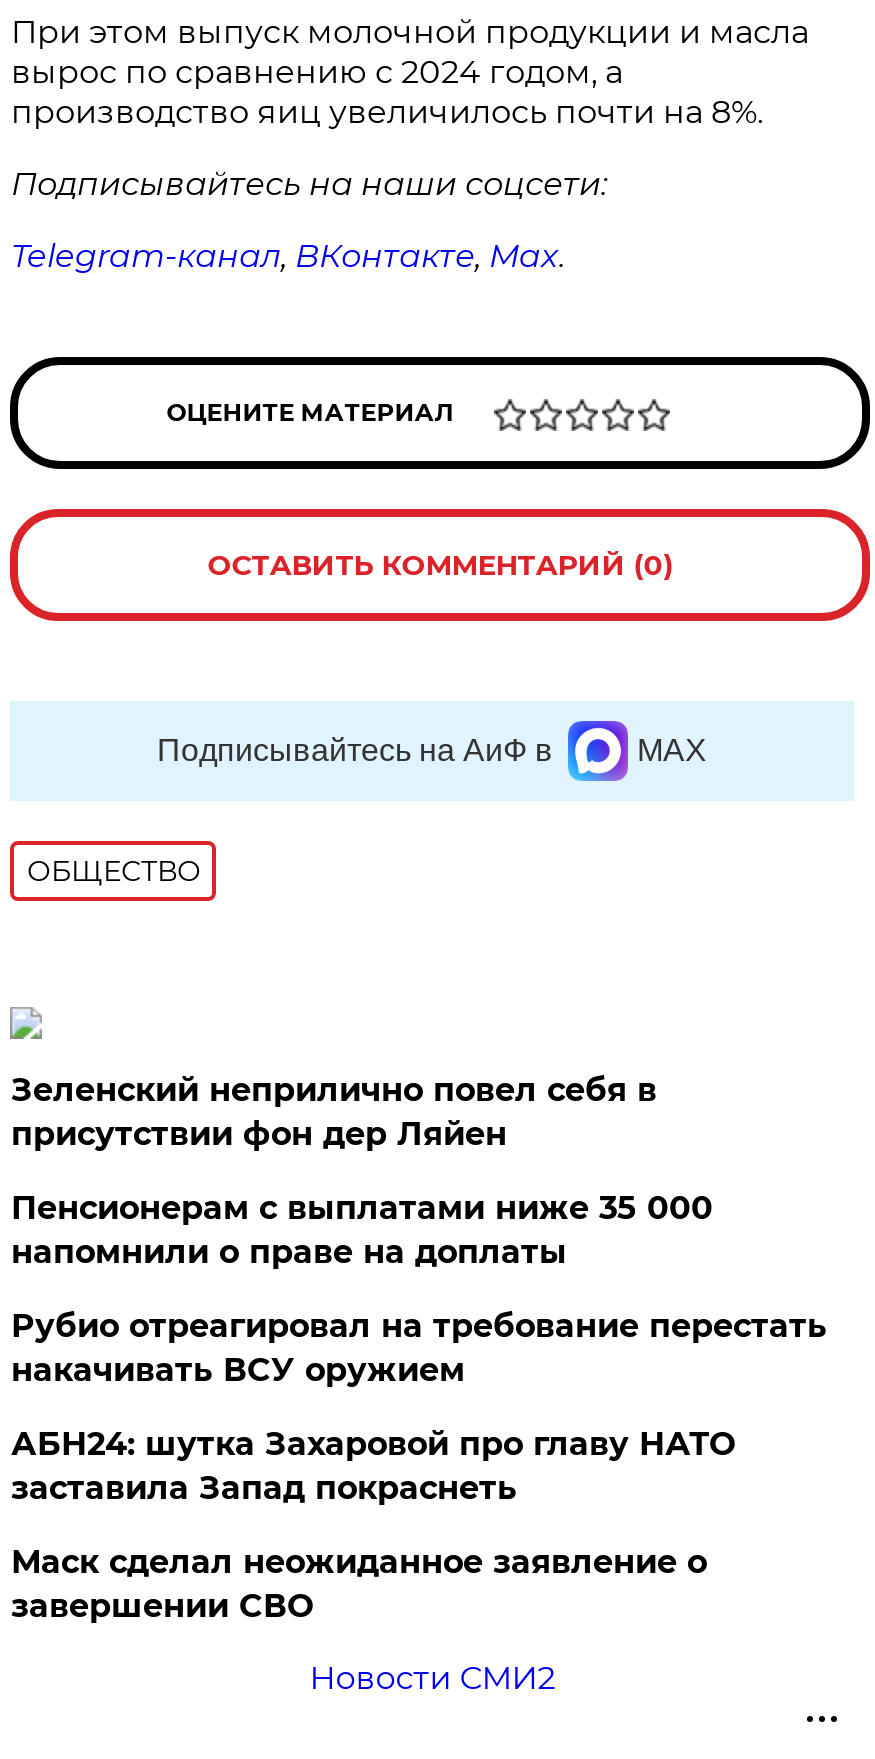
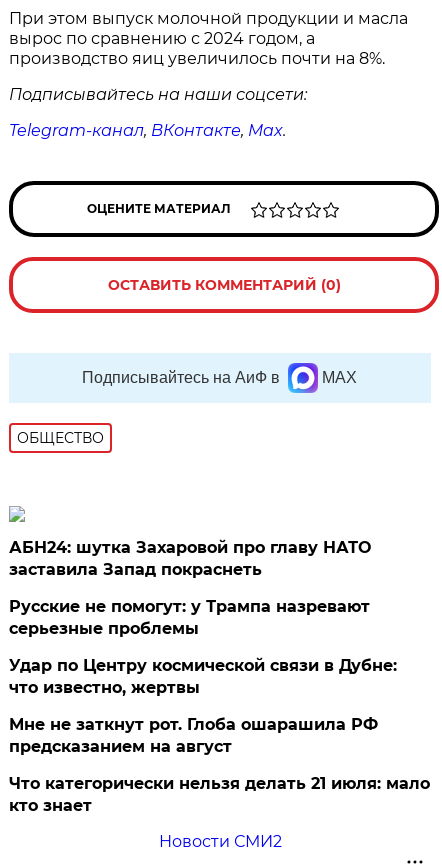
[11,1071,827,1389] Зеленский неприлично повел cебя в | присутствии фон дер Ляйен | Пенсионерам с выплатами ниже 35 000 | напомнили о праве на доплаты | Рубио отреагировал на требование перестать | накачивать ВСУ оружием -> none
moved [11,1425,735,1507] -> [9,538,371,579]: АБН24: шутка Захаровой про главу НАТО | заставила Запад покраснеть
[11,1543,707,1625] Маск сделал неожиданное заявление о | завершении СВО -> [9,597,430,815] Русские не помогут: у Трампа назревают | серьезные проблемы | Удар по Центру космической связи в Дубне: | что известно, жертвы | Мне не заткнут рот. Глоба ошарашила РФ | предсказанием на август | Что категорически нельзя делать 21 июля: мало | кто знает

